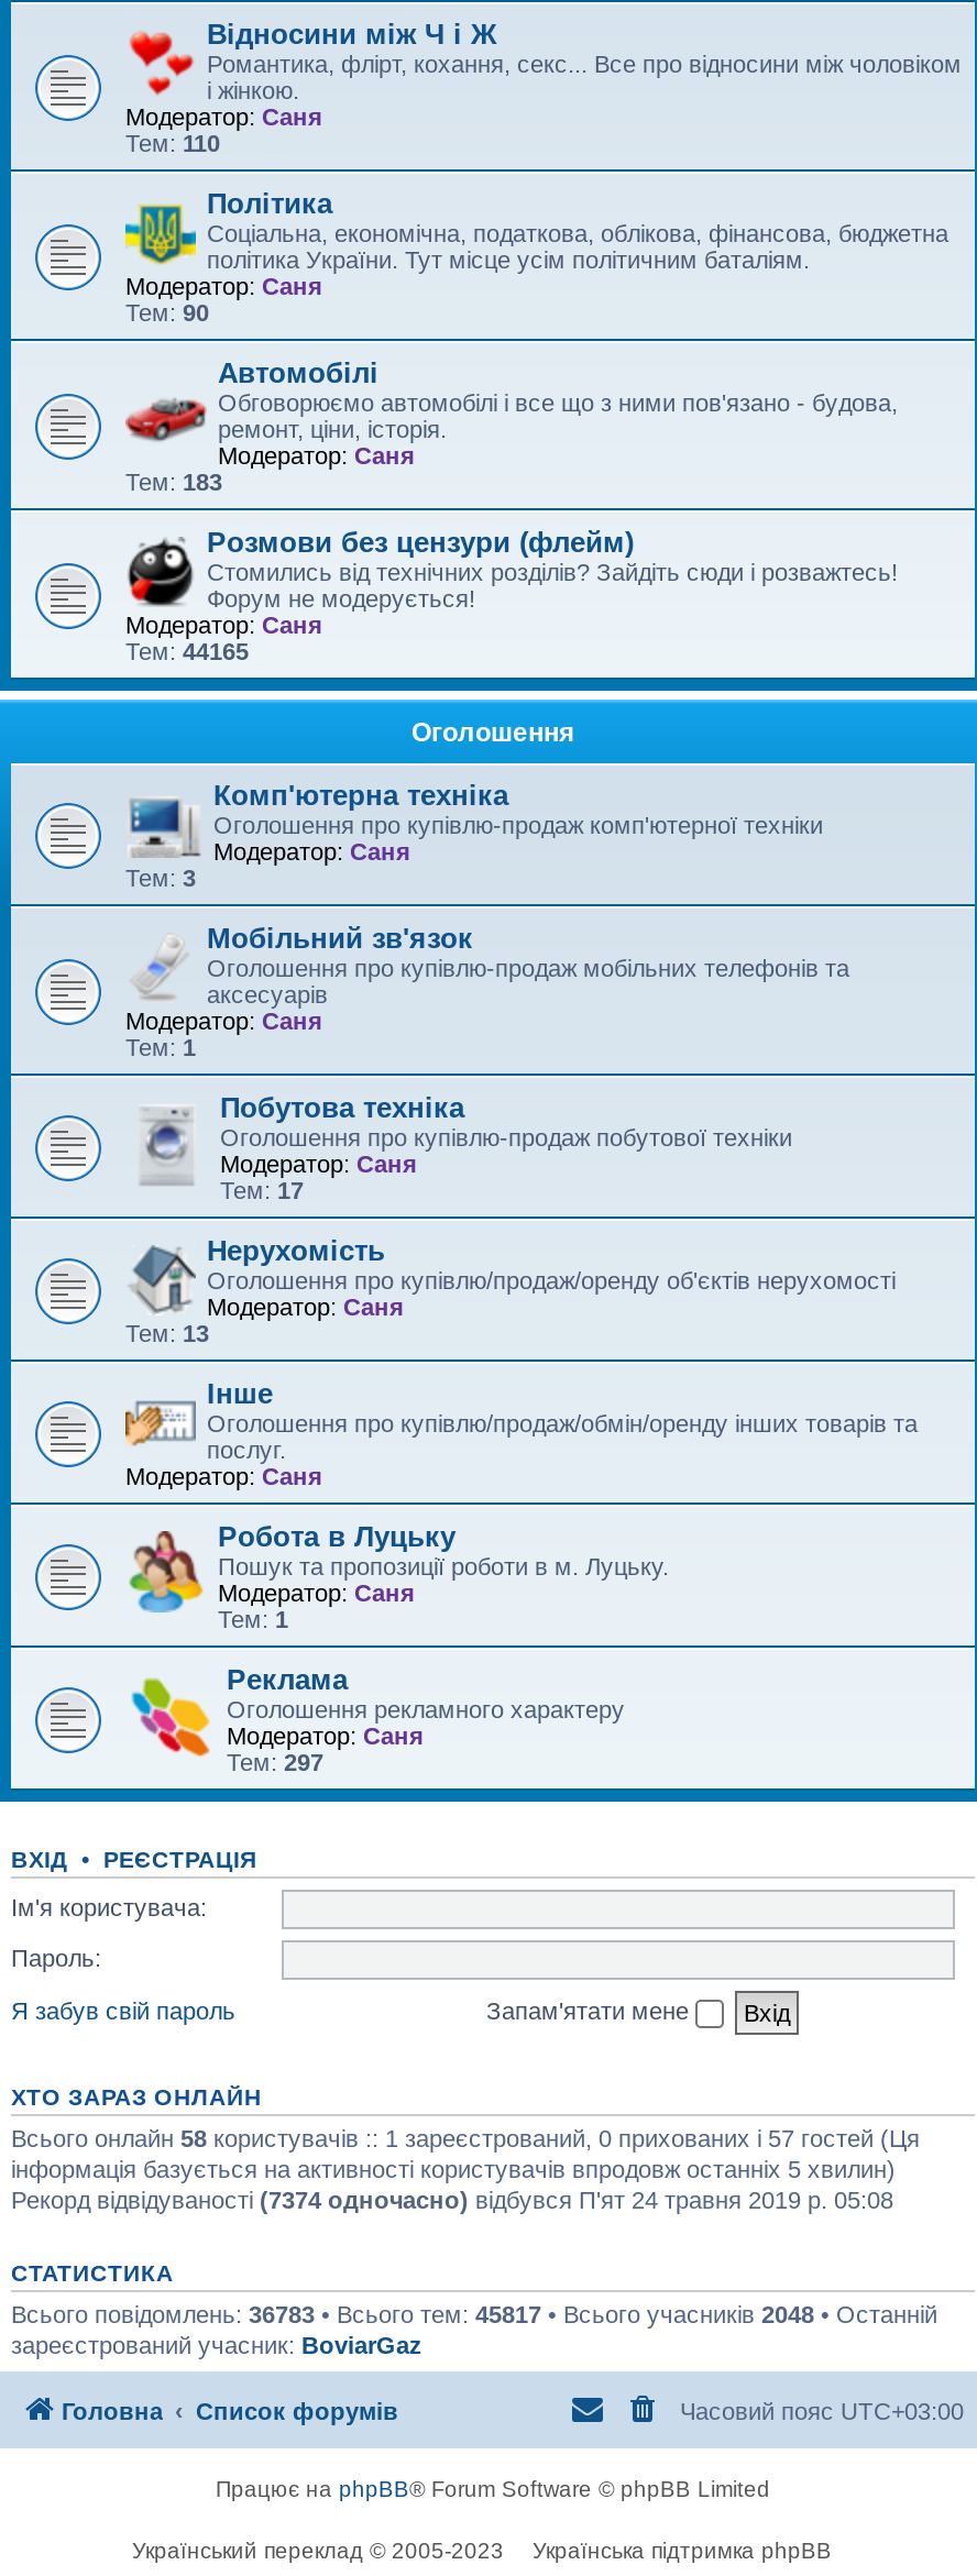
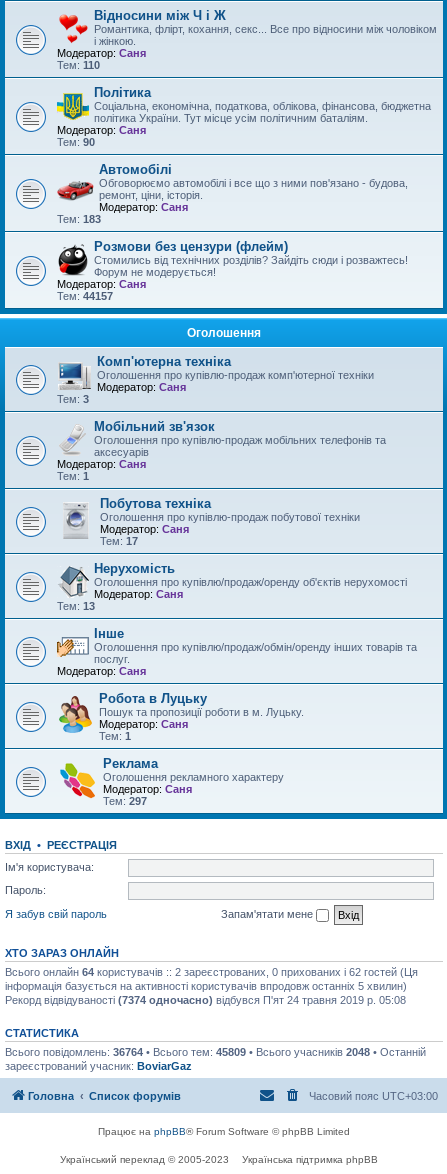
[125,638,249,664] Тем: 44165 -> [57,290,113,302] Тем: 44157
[11,2124,920,2150] Всього онлайн 58 користувачів :: 1 зареєстрований, 0 прихованих і 57 гостей (Ця -> [5,965,418,977] Всього онлайн 64 користувачів :: 2 зареєстрованих, 0 прихованих і 62 гостей (Ця
[11,2300,937,2326] Всього повідомлень: 36783 • Всього тем: 45817 • Всього учасників 2048 • Останній -> [5,1045,426,1057] Всього повідомлень: 36764 • Всього тем: 45809 • Всього учасників 2048 • Останній

